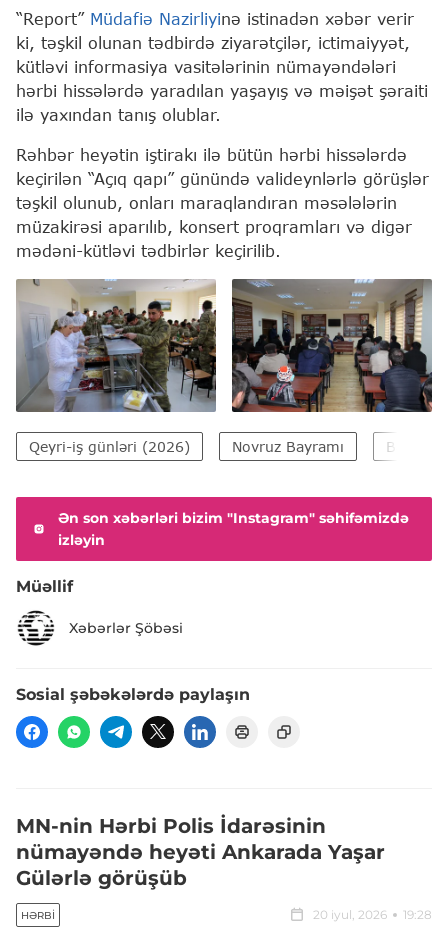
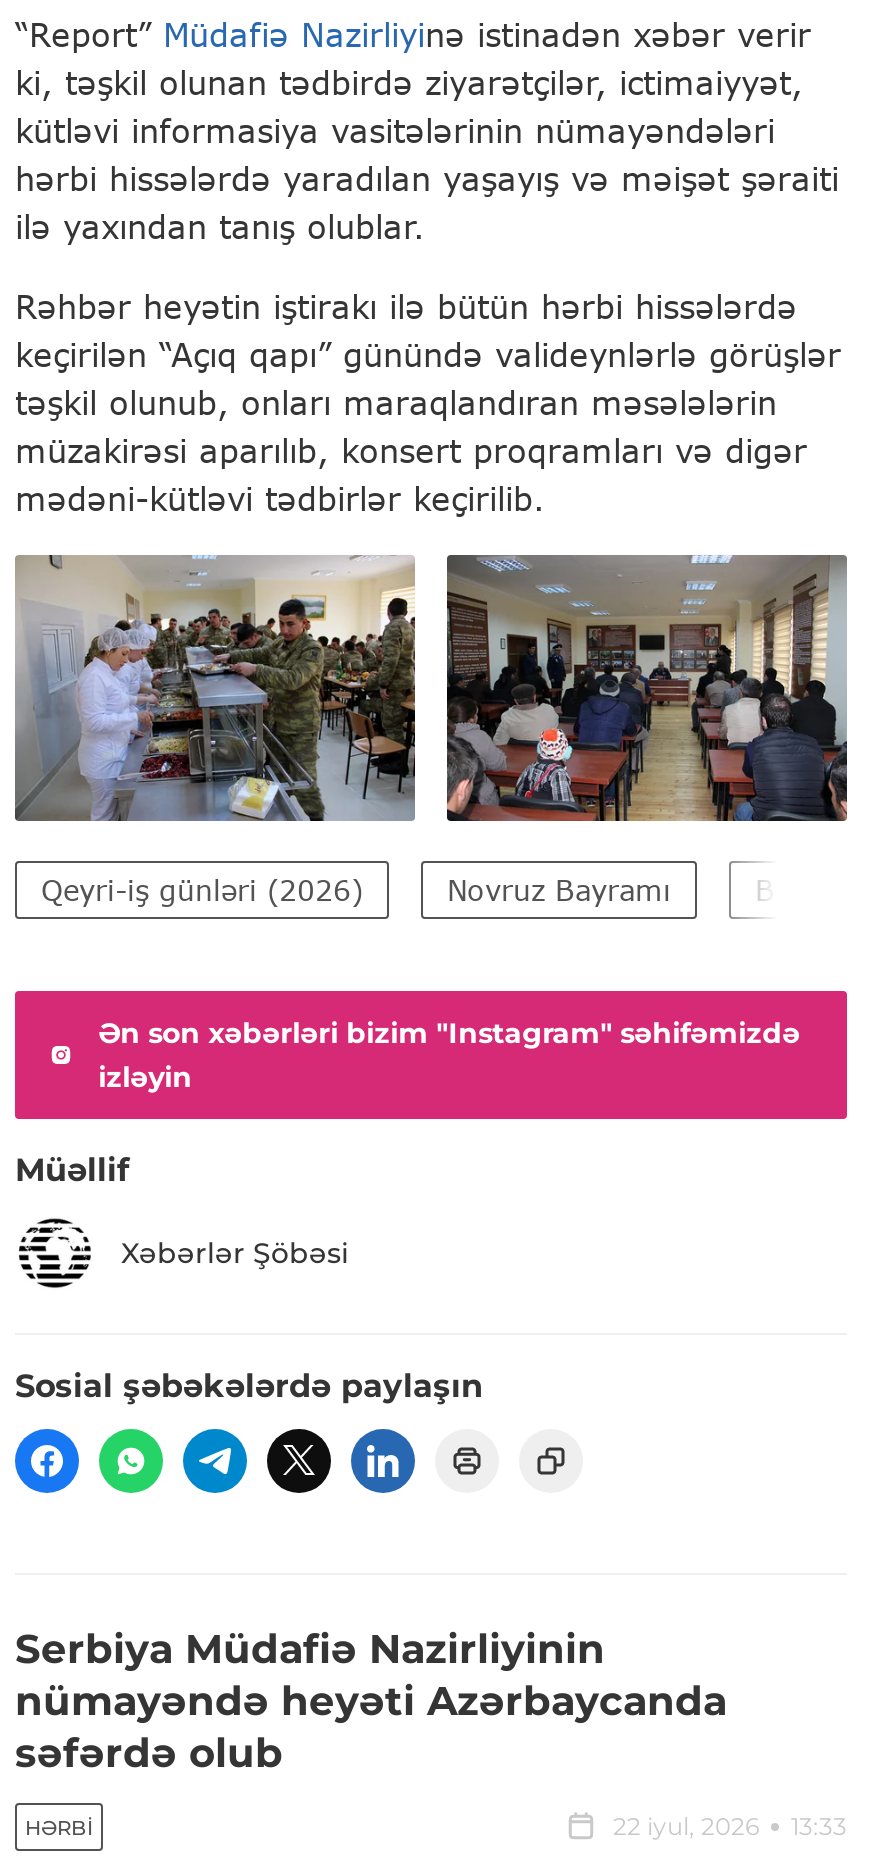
[16,814,385,890] MN-nin Hərbi Polis İdarəsinin | nümayəndə heyəti Ankarada Yaşar | Gülərlə görüşüb -> [15,1626,727,1778] Serbiya Müdafiə Nazirliyinin | nümayəndə heyəti Azərbaycanda | səfərdə olub
[313,907,432,922] 20 iyul, 2026 | 19:28 -> [613,1812,847,1842] 22 iyul, 2026 | 13:33

